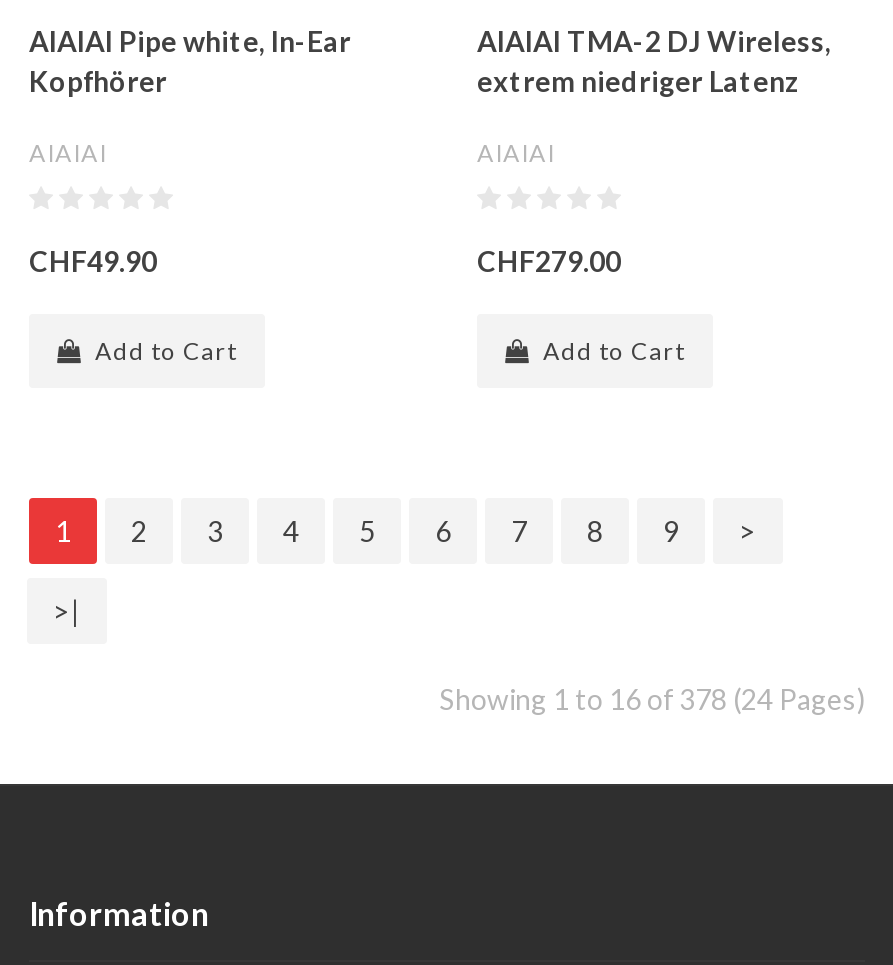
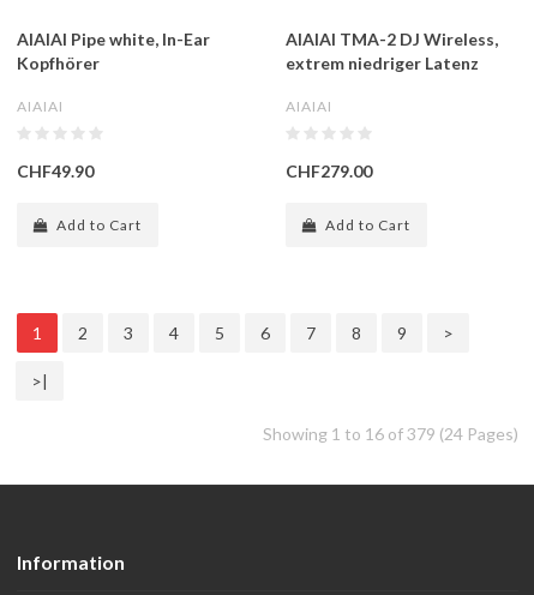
[439,682,865,716] Showing 1 to 16 of 378 (24 Pages) -> [263,423,518,444] Showing 1 to 16 of 379 (24 Pages)

